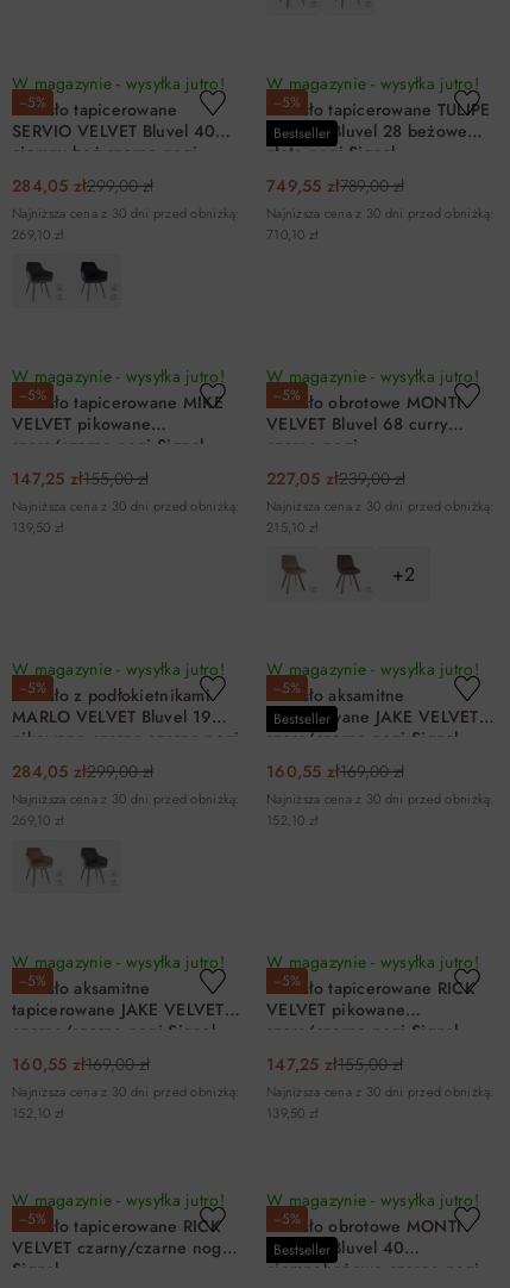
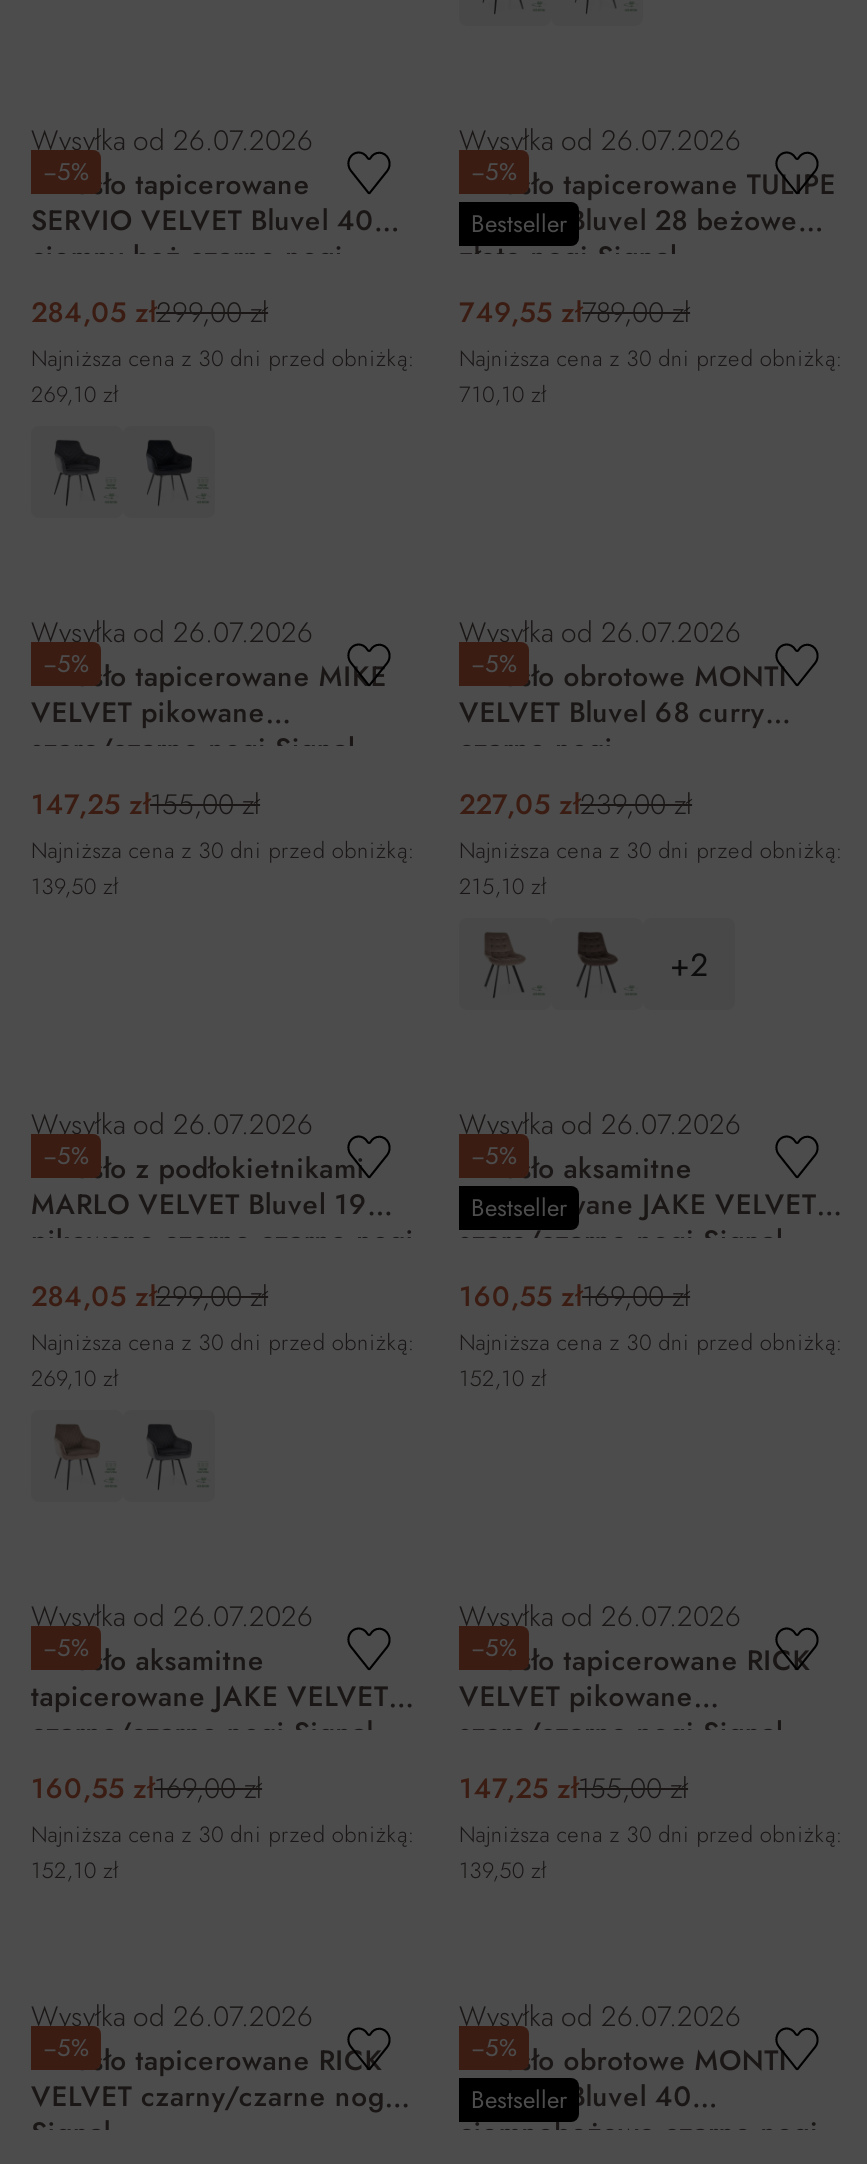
[12,72,224,96] W magazynie - wysyłka jutro! -> [31,121,313,161] Wysyłka od 26.07.2026
[266,72,479,96] W magazynie - wysyłka jutro! -> [459,121,741,161] Wysyłka od 26.07.2026
[12,365,224,389] W magazynie - wysyłka jutro! -> [31,613,313,653] Wysyłka od 26.07.2026
[266,365,479,389] W magazynie - wysyłka jutro! -> [459,613,741,653] Wysyłka od 26.07.2026
[12,658,224,681] W magazynie - wysyłka jutro! -> [31,1105,313,1145] Wysyłka od 26.07.2026
[266,658,479,681] W magazynie - wysyłka jutro! -> [459,1105,741,1145] Wysyłka od 26.07.2026
[12,950,224,974] W magazynie - wysyłka jutro! -> [31,1597,313,1637] Wysyłka od 26.07.2026
[266,950,479,974] W magazynie - wysyłka jutro! -> [459,1597,741,1637] Wysyłka od 26.07.2026
[12,1188,224,1212] W magazynie - wysyłka jutro! -> [31,1997,313,2037] Wysyłka od 26.07.2026
[266,1188,479,1212] W magazynie - wysyłka jutro! -> [459,1997,741,2037] Wysyłka od 26.07.2026

